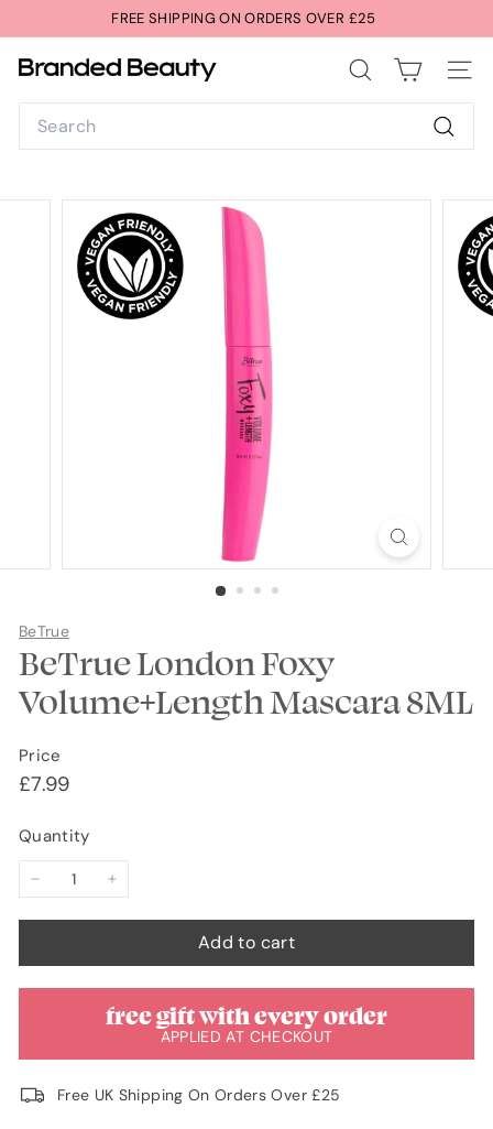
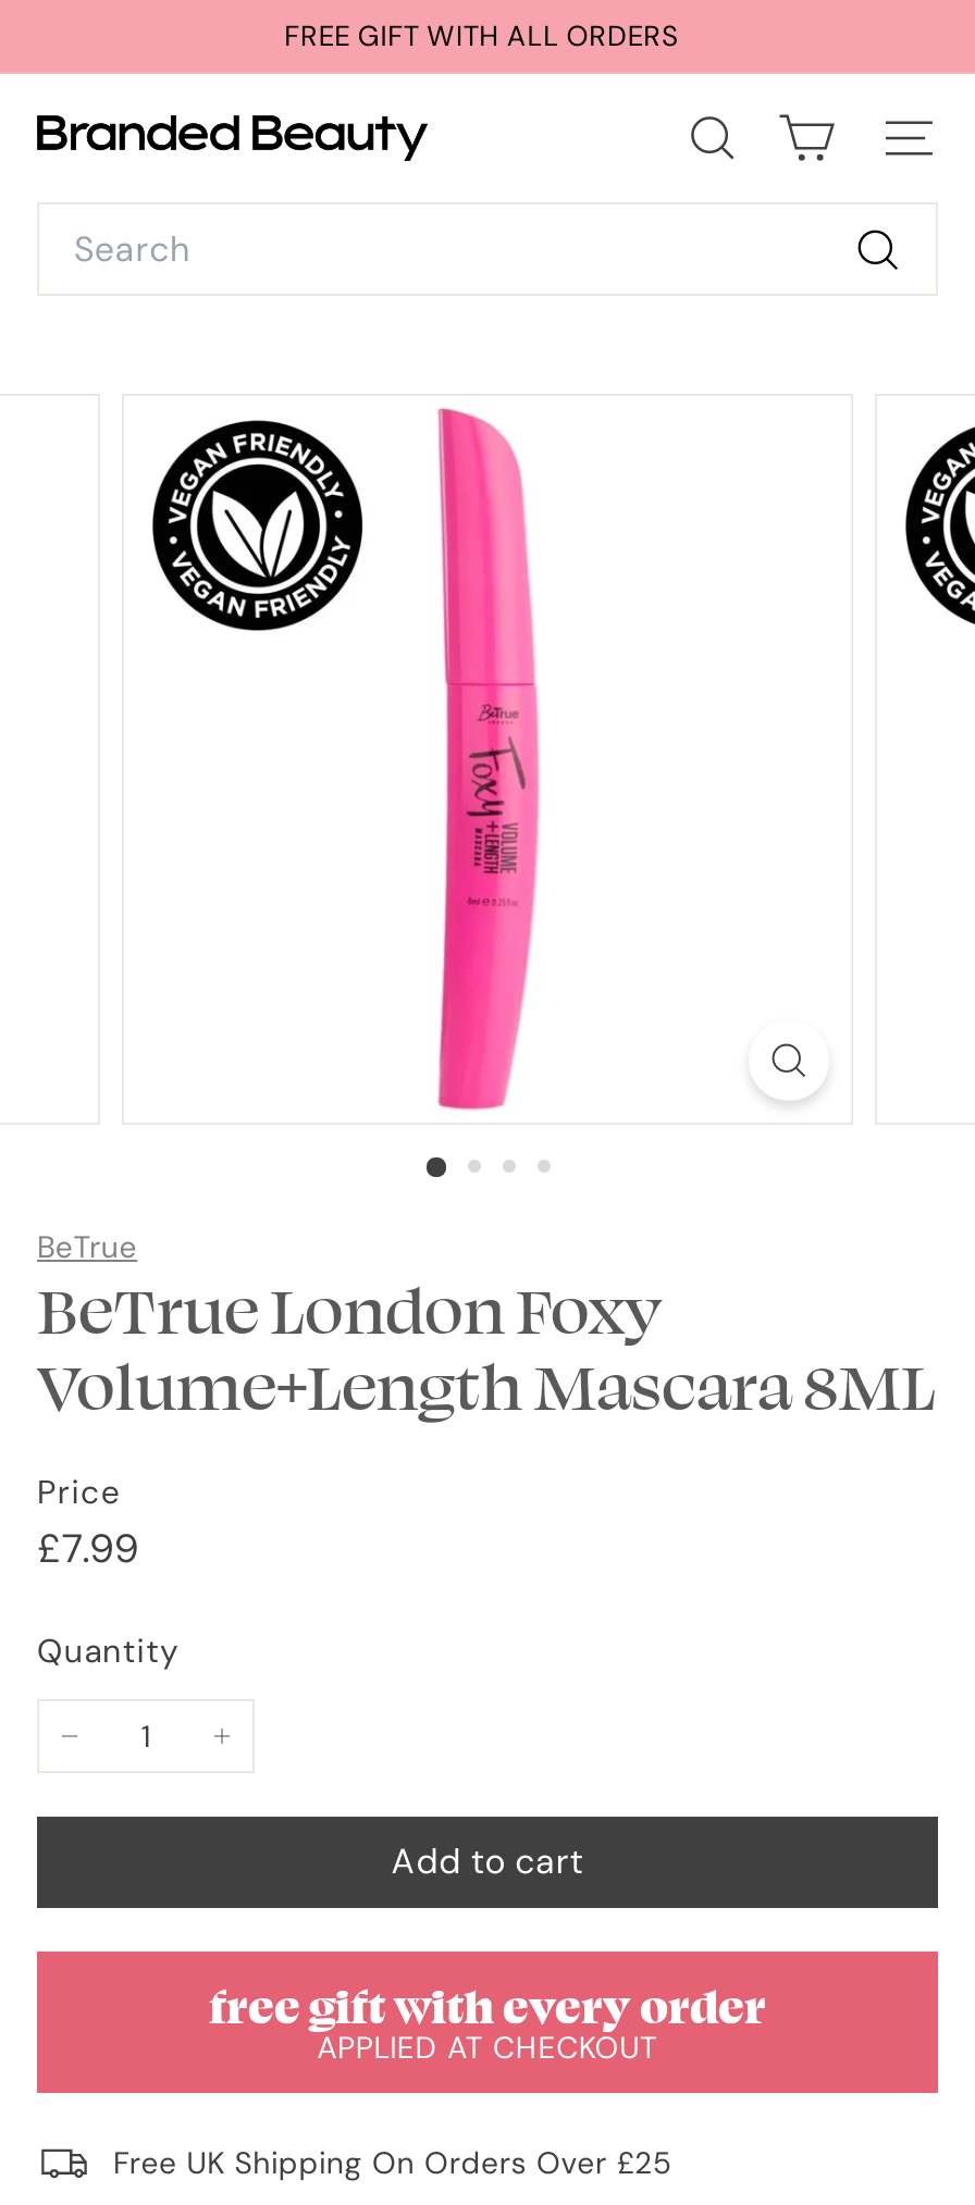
[112,9,376,28] FREE SHIPPING ON ORDERS OVER £25 -> [284,17,680,54] FREE GIFT WITH ALL ORDERS

